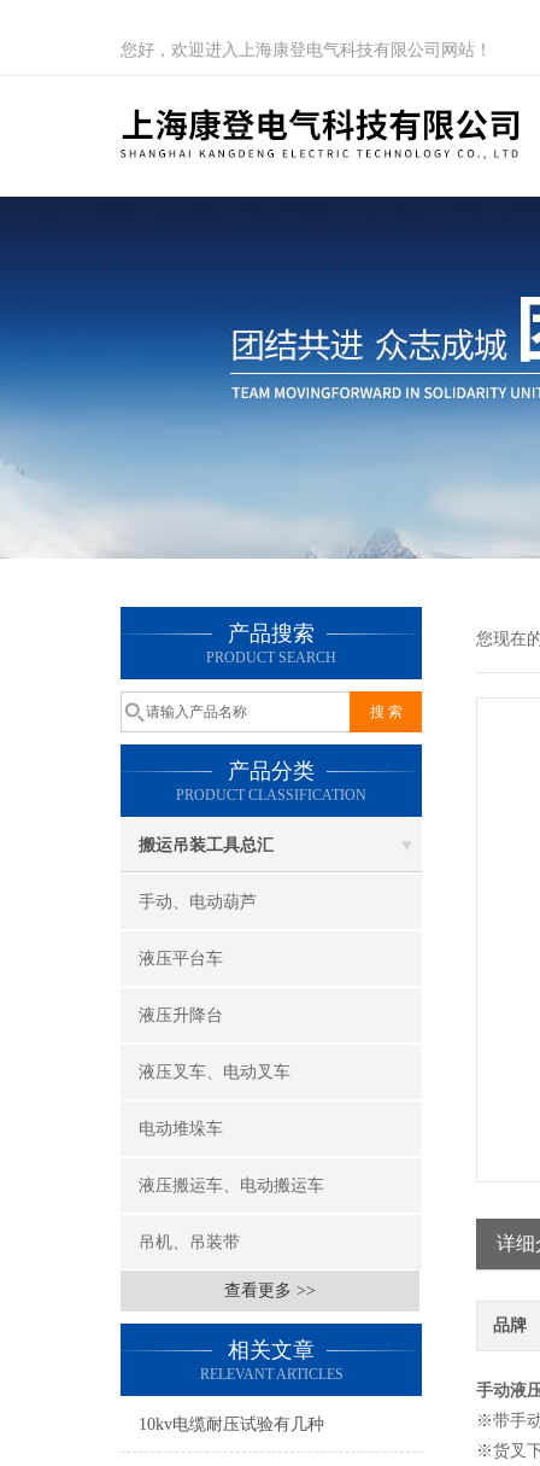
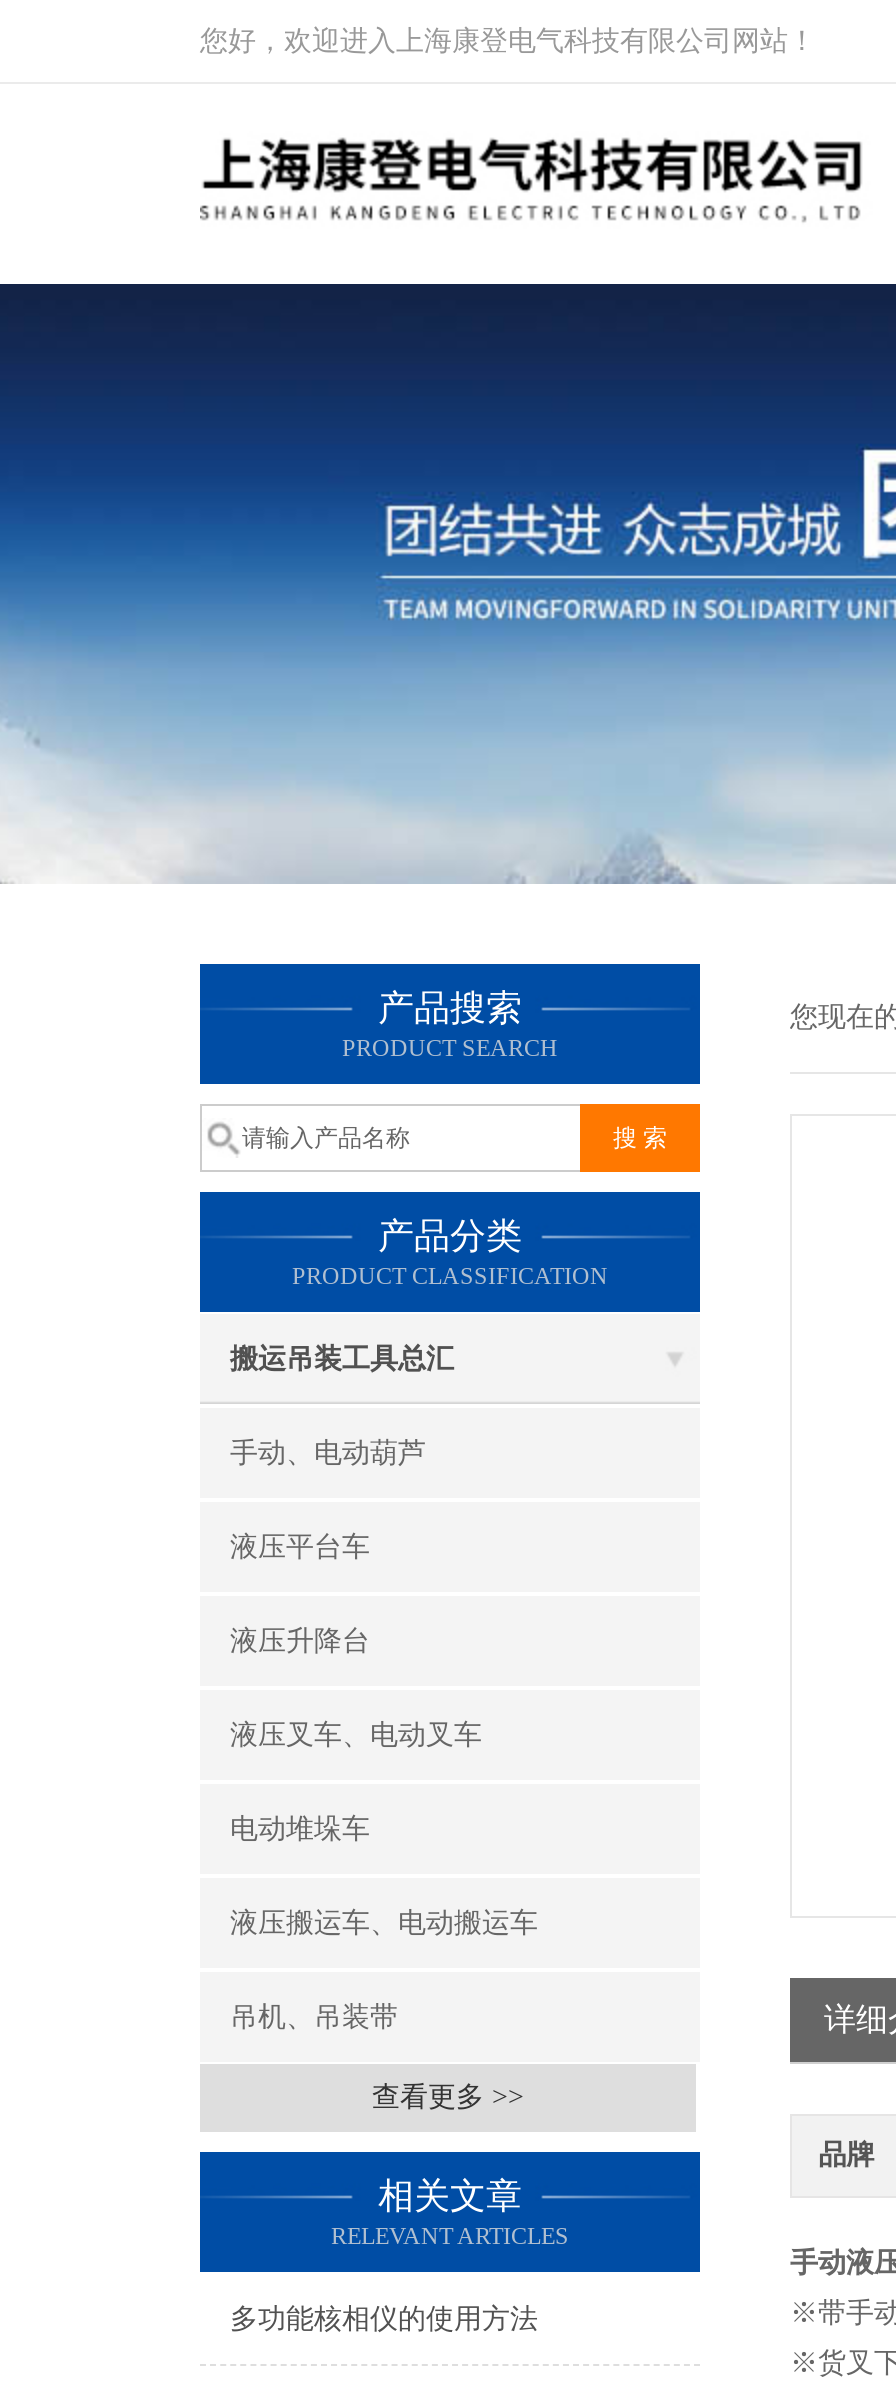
[139,1415,324,1433] 10kv电缆耐压试验有几种 -> [230,2304,538,2334] 多功能核相仪的使用方法

